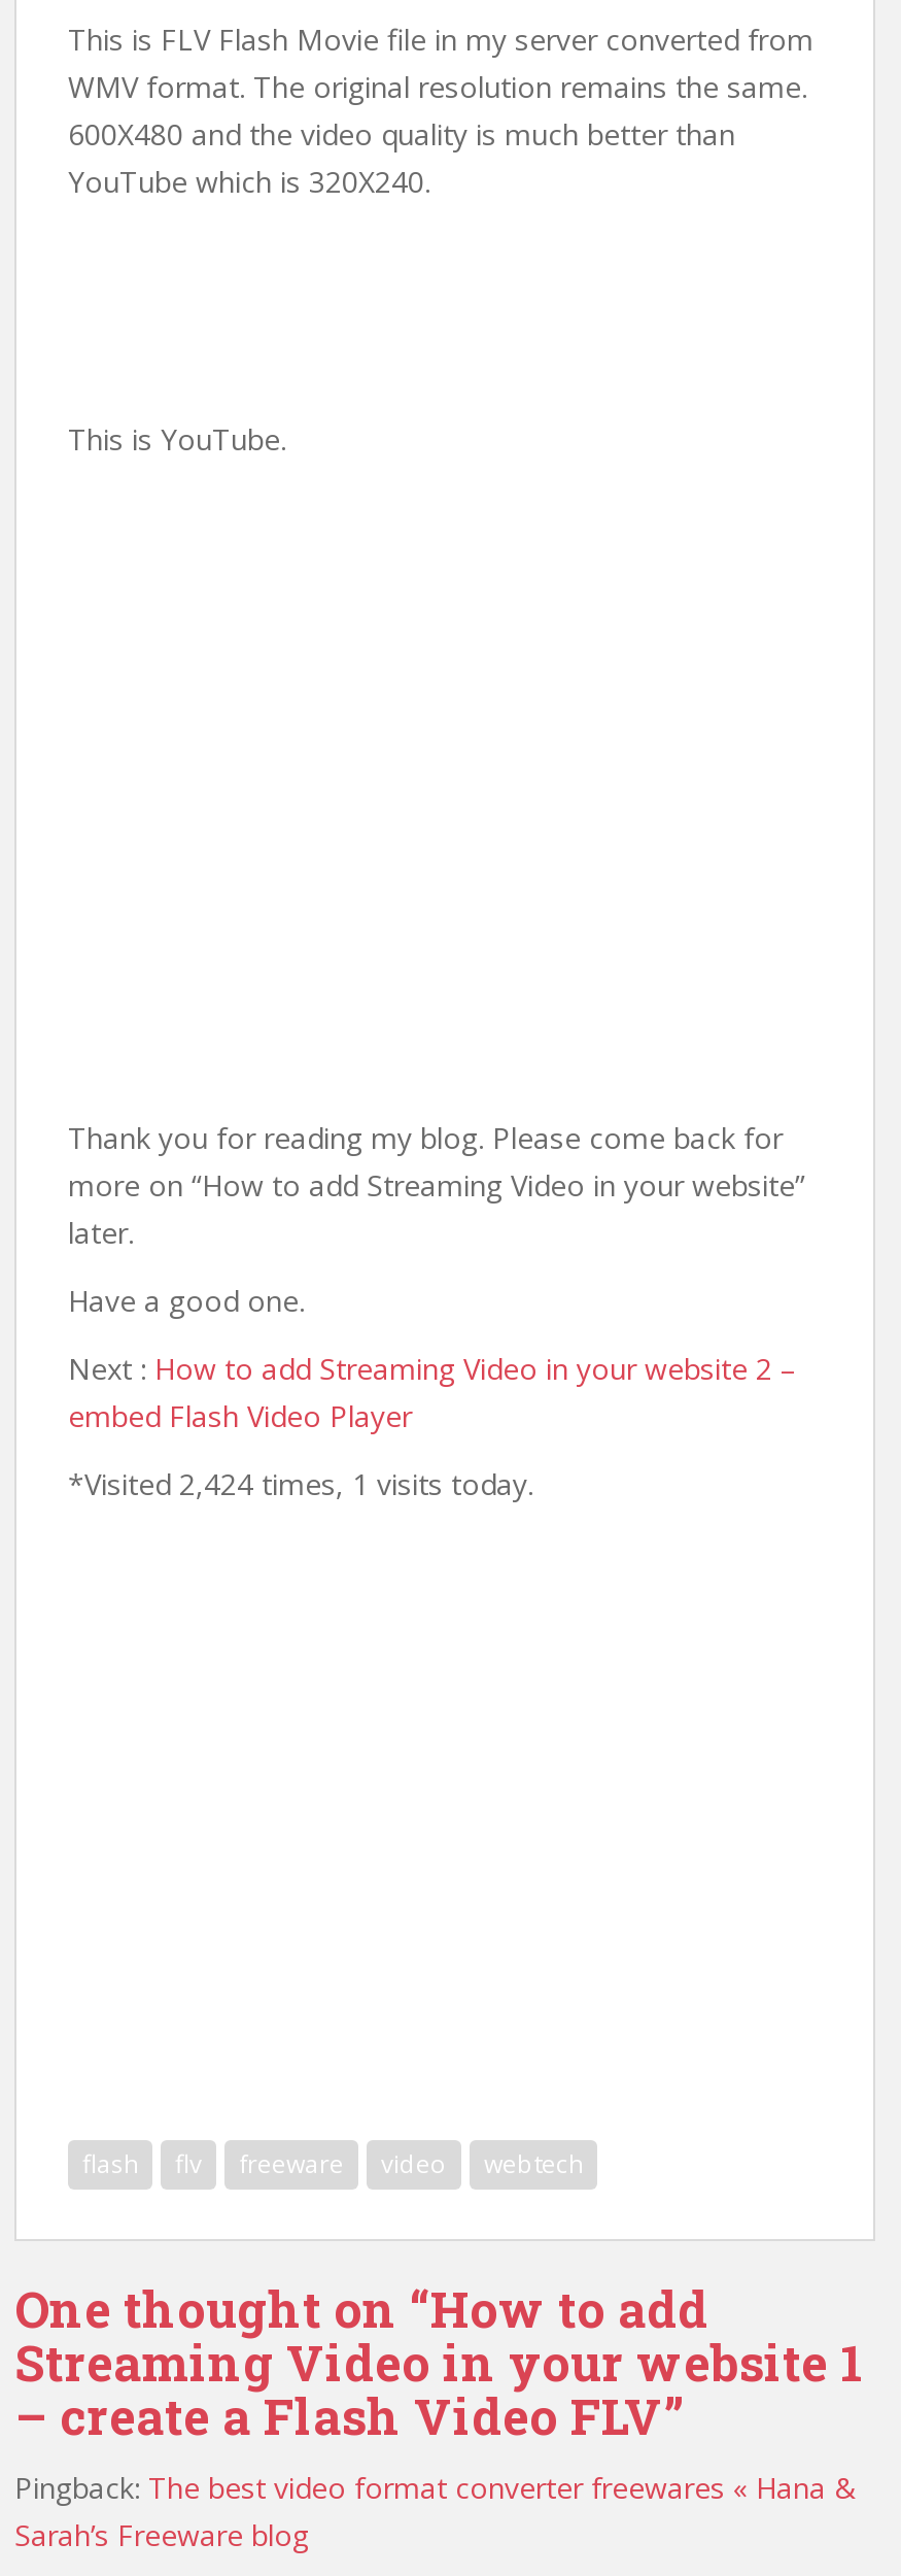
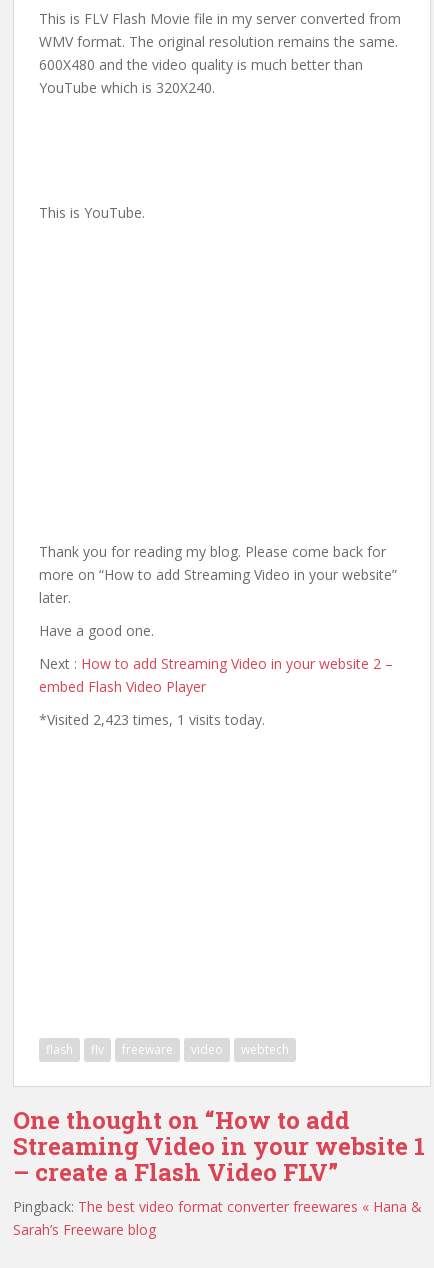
[68,1464,533,1503] *Visited 2,424 times, 1 visits today. -> [39,710,265,729] *Visited 2,423 times, 1 visits today.

